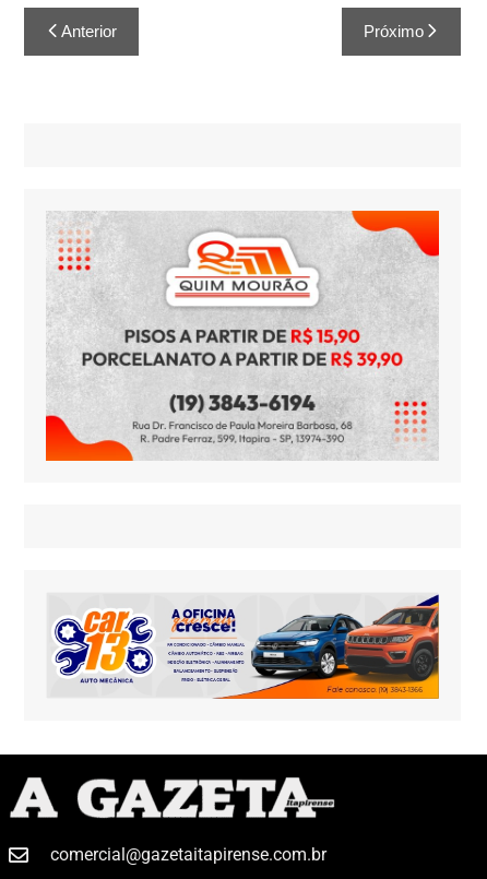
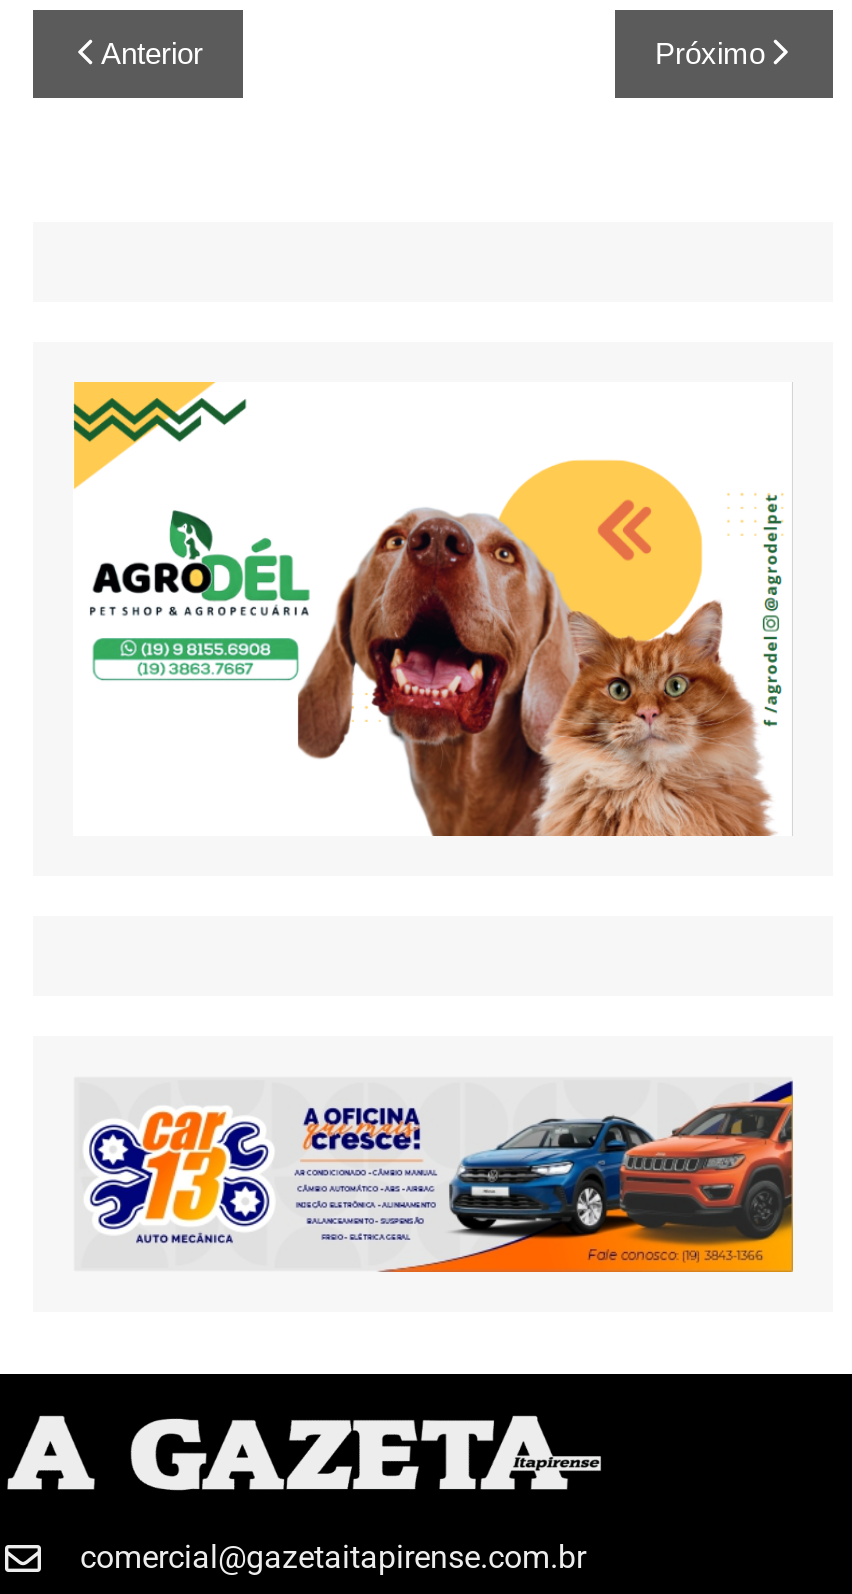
[45,210,440,462] [image] -> [73,381,793,837] [image]

